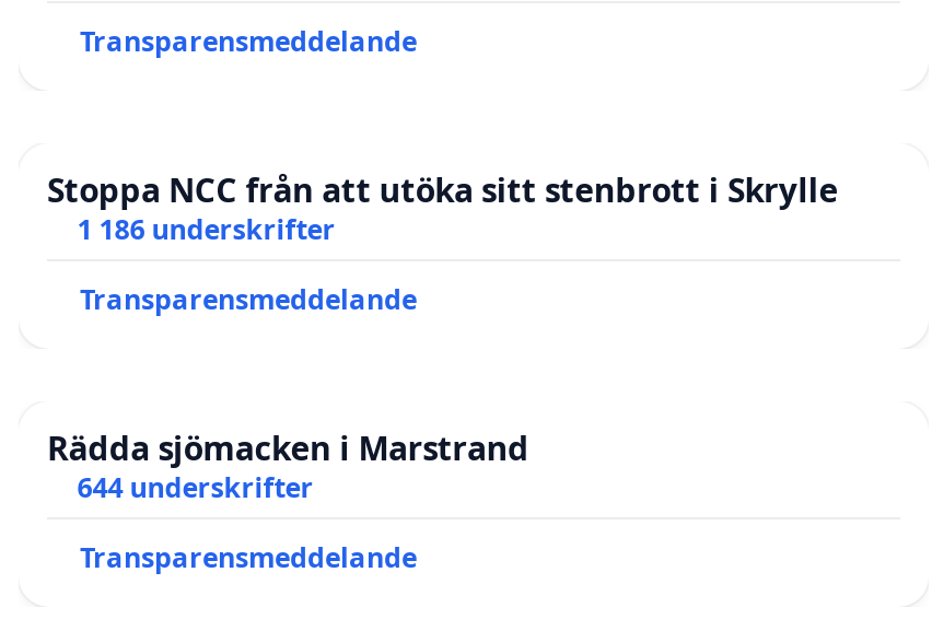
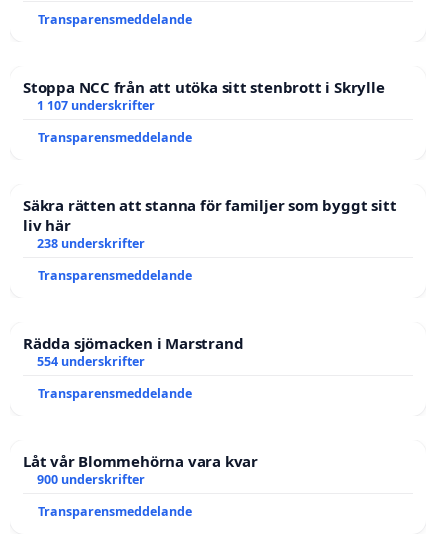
[77,212,335,249] 1 186 underskrifter -> [23,97,396,252] 1 107 underskrifter | Transparensmeddelande | Säkra rätten att stanna för familjer som byggt sitt | liv här | 238 underskrifter
[77,470,314,507] 644 underskrifter -> [23,353,258,488] 554 underskrifter | Transparensmeddelande | Låt vår Blommehörna vara kvar | 900 underskrifter

